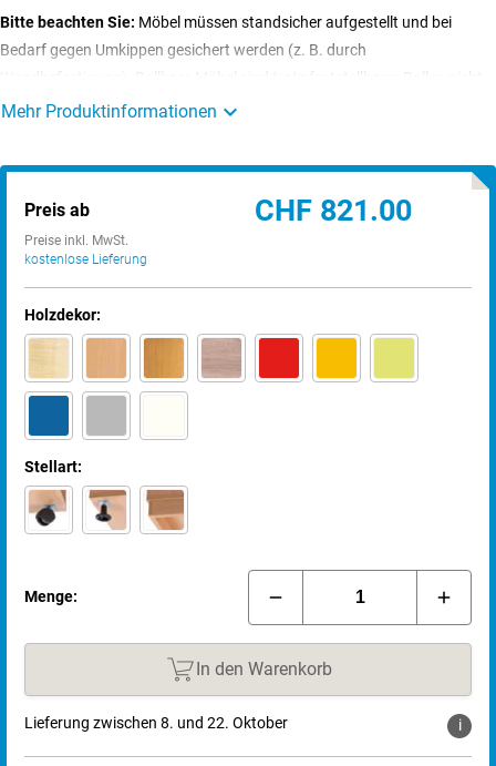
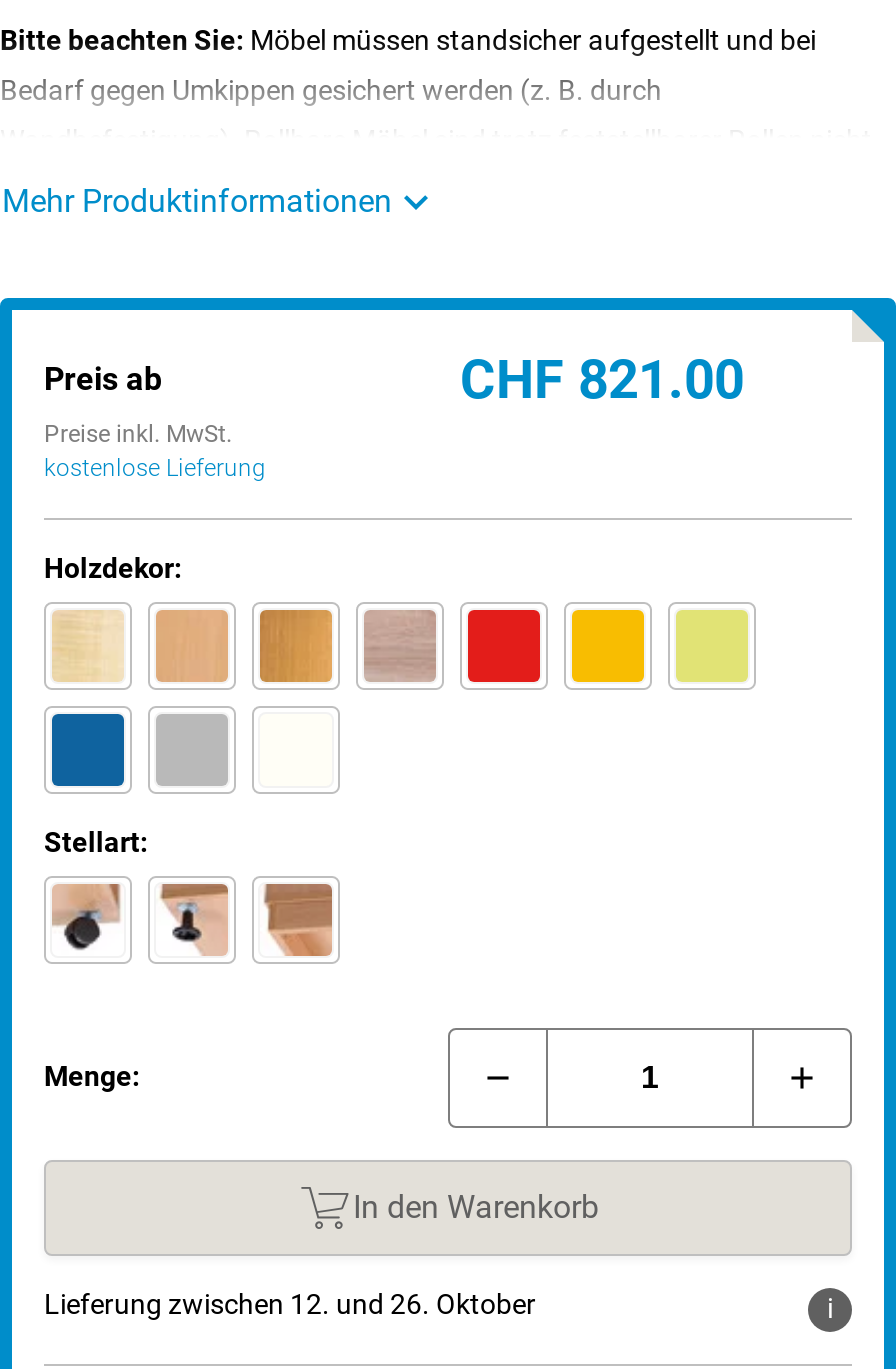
[24,714,288,732] Lieferung zwischen 8. und 22. Oktober -> [44,1288,536,1320] Lieferung zwischen 12. und 26. Oktober

